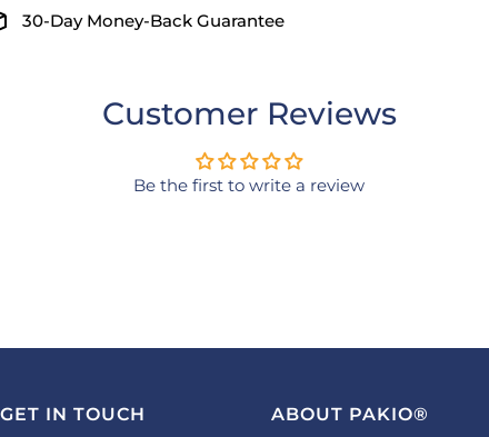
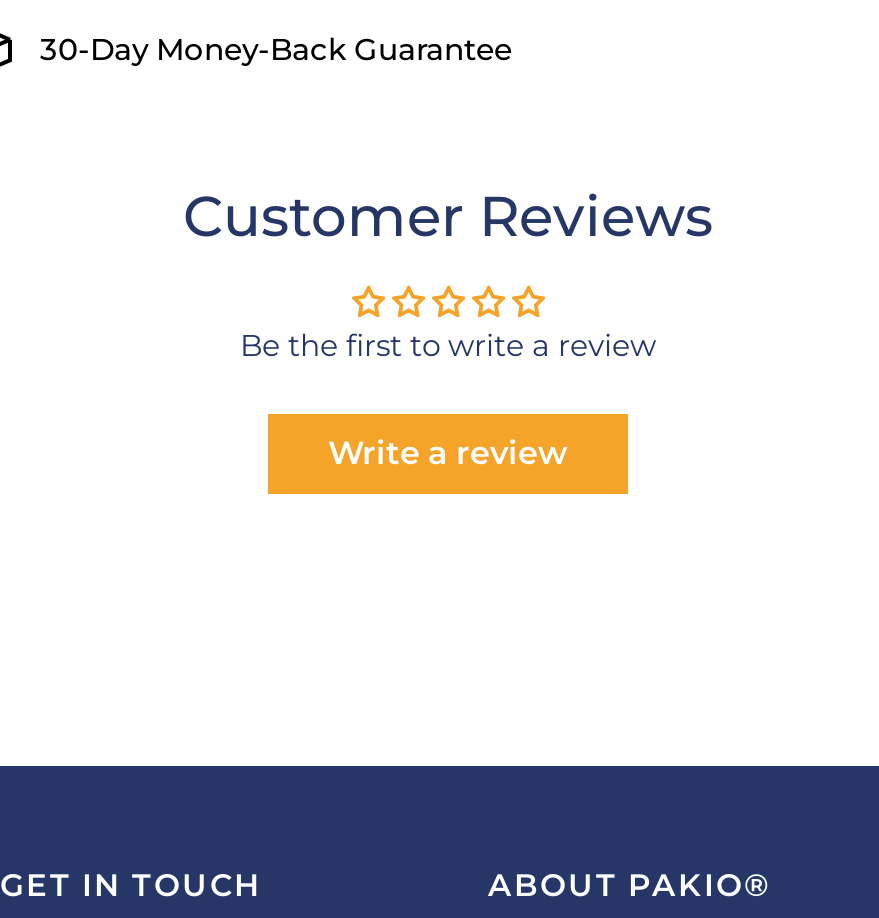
none -> [328,435,568,473] Write a review

